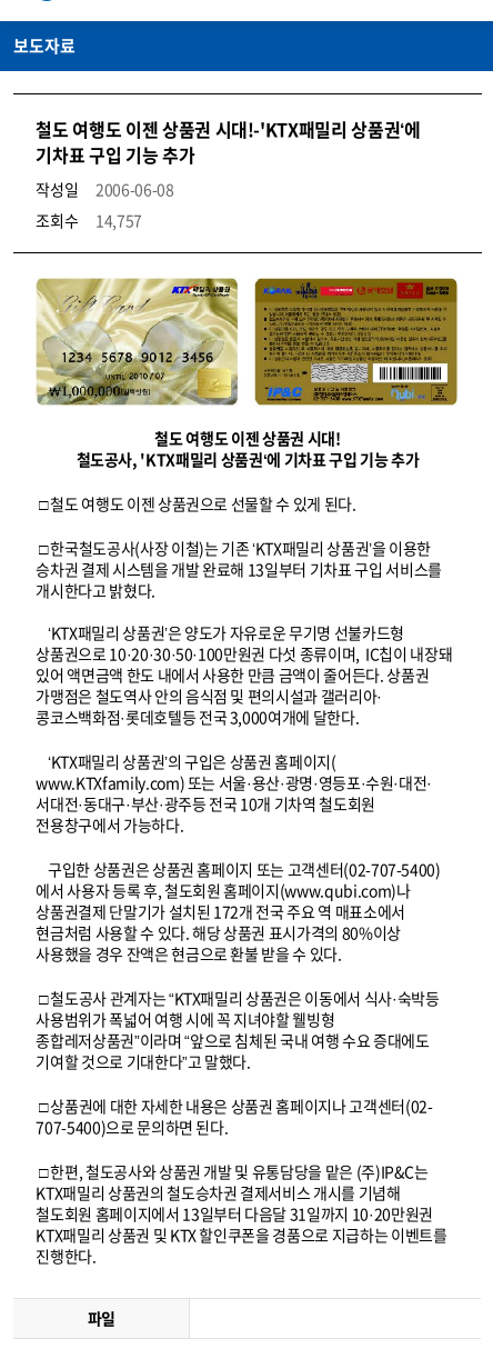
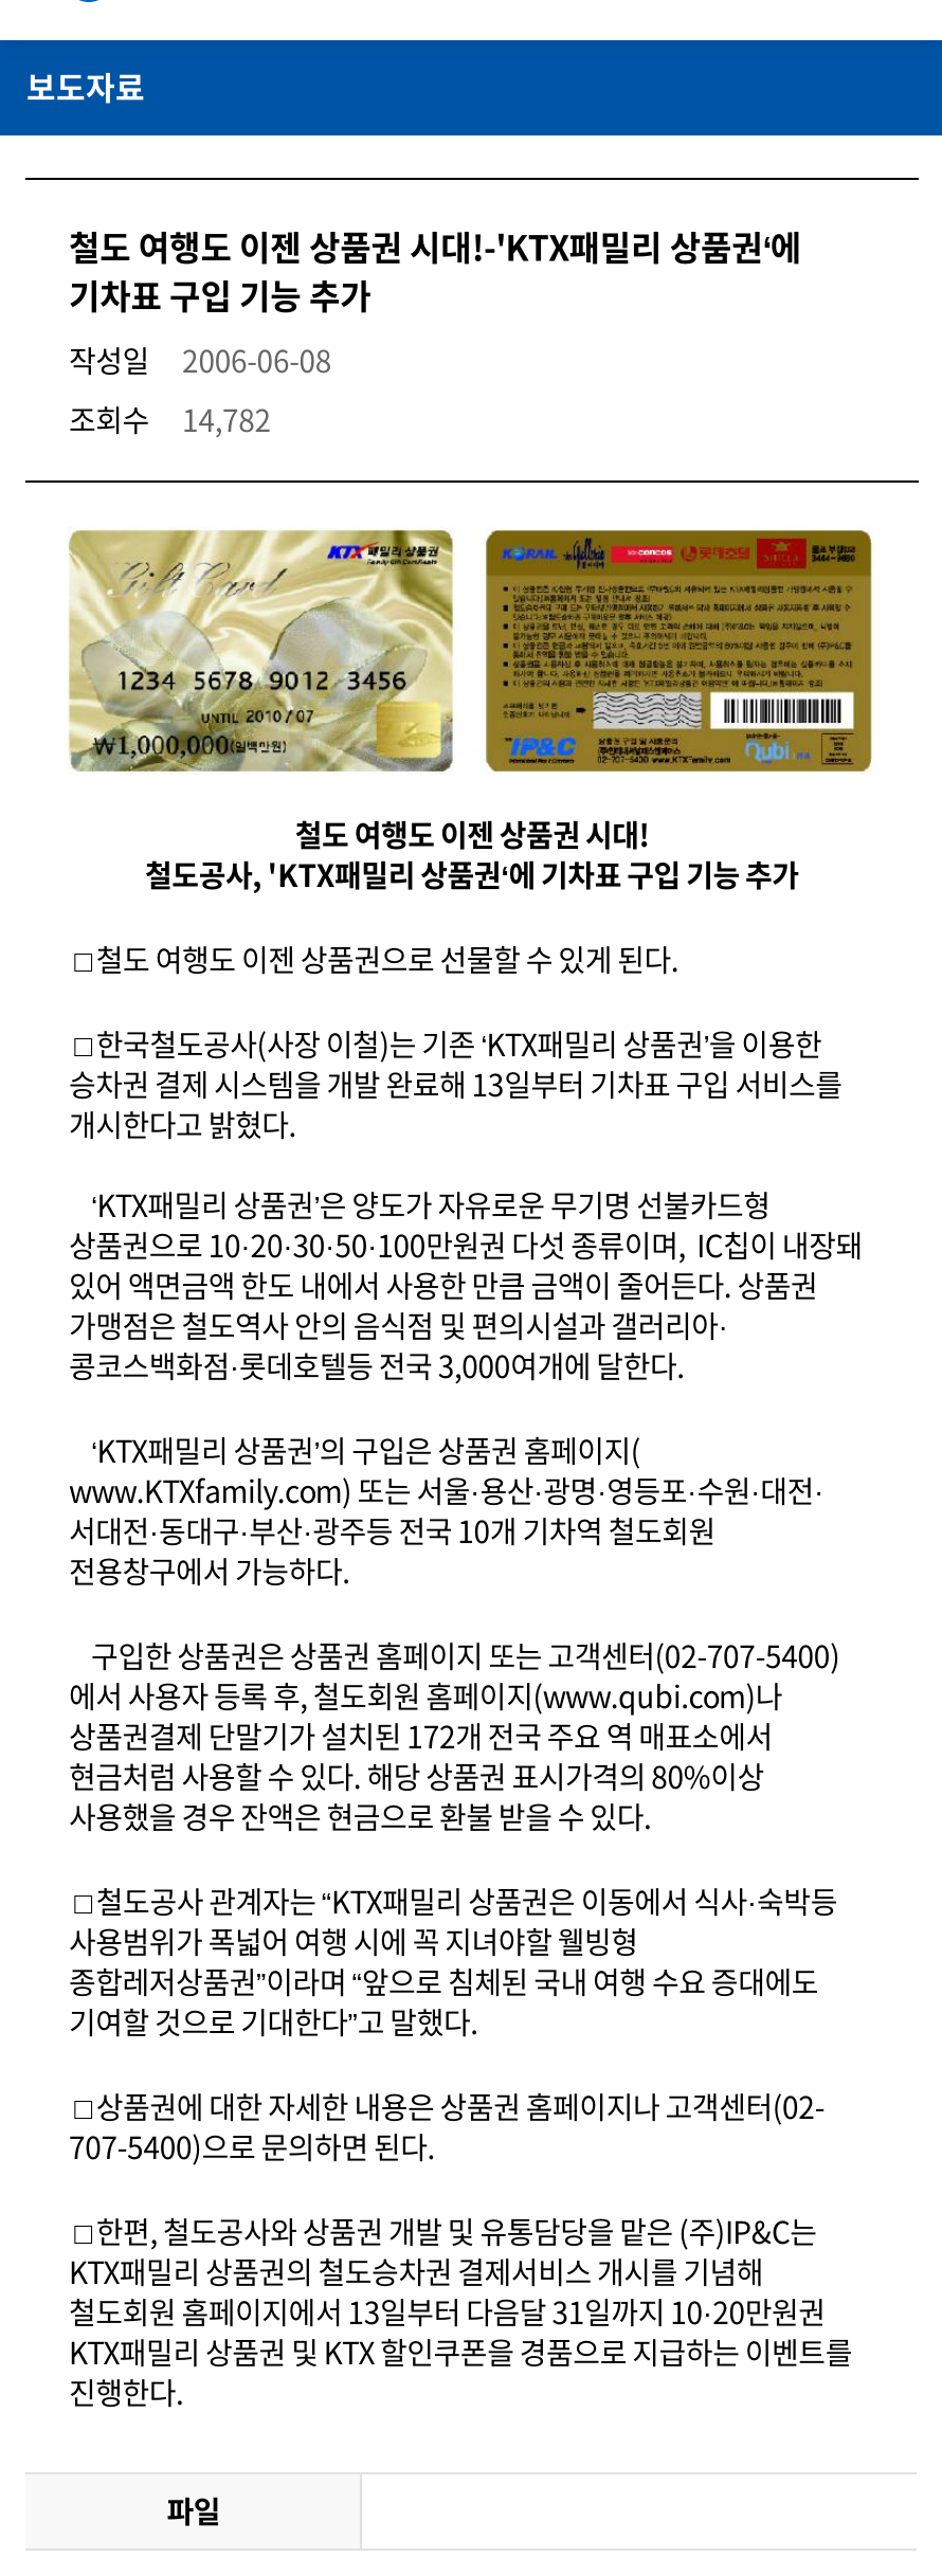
[36,209,142,231] 조회수 14,757 -> [69,398,271,440] 조회수 14,782

